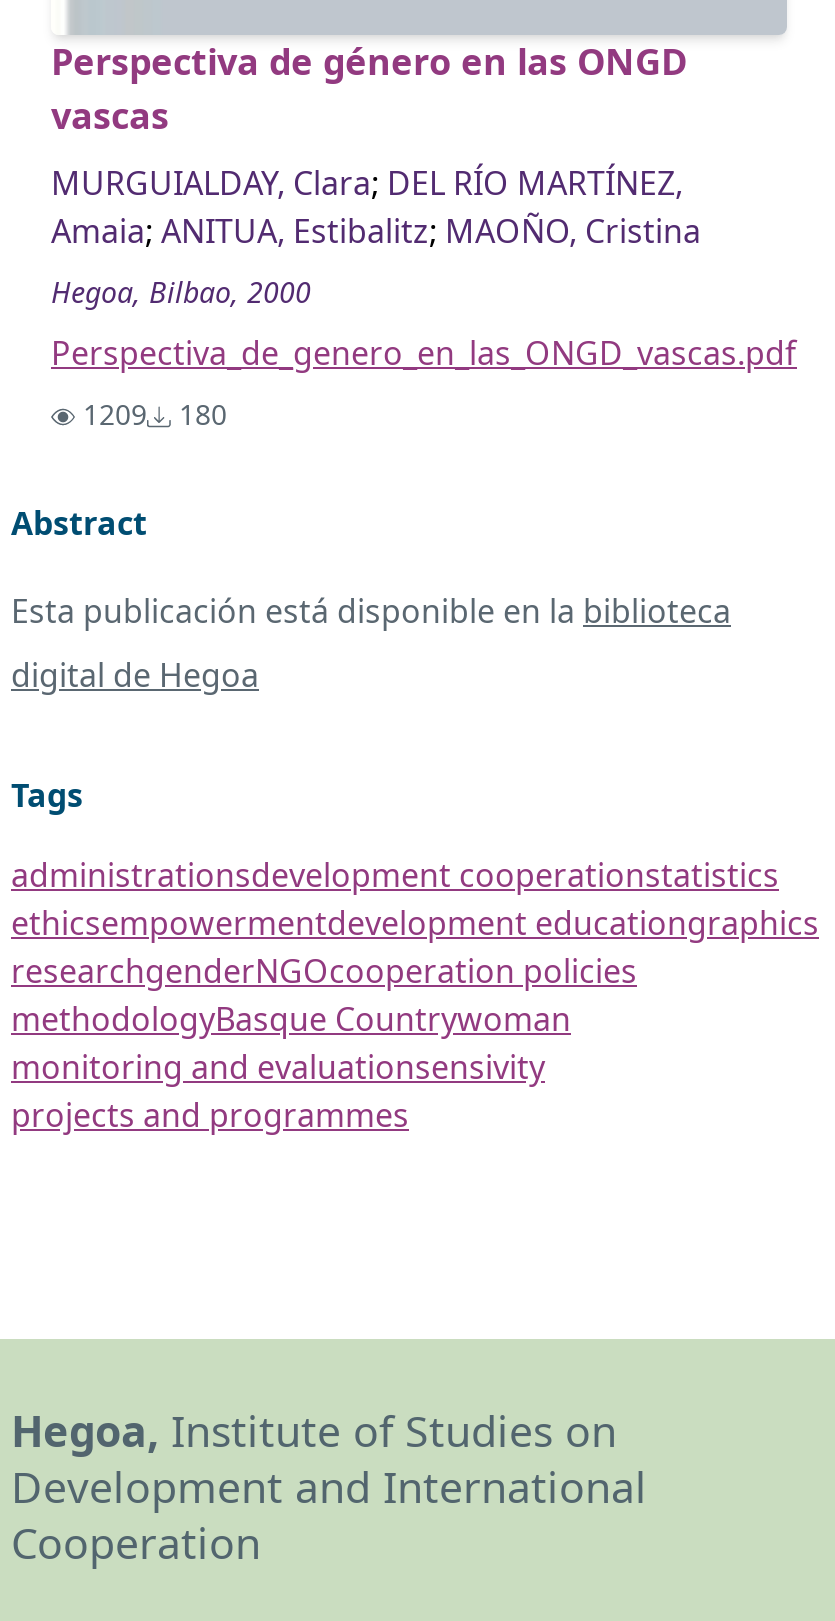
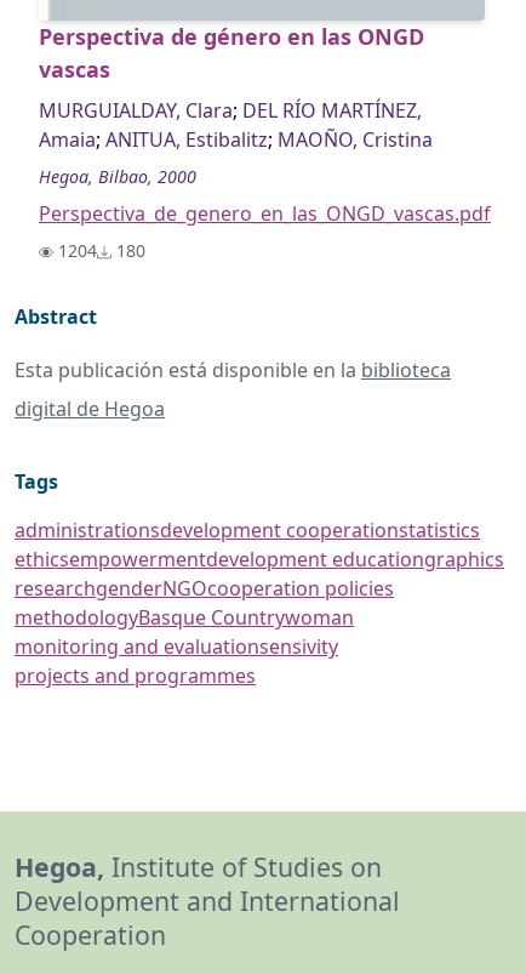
[75,395,227,433] 1209 180 -> [53,239,145,262] 1204 180

